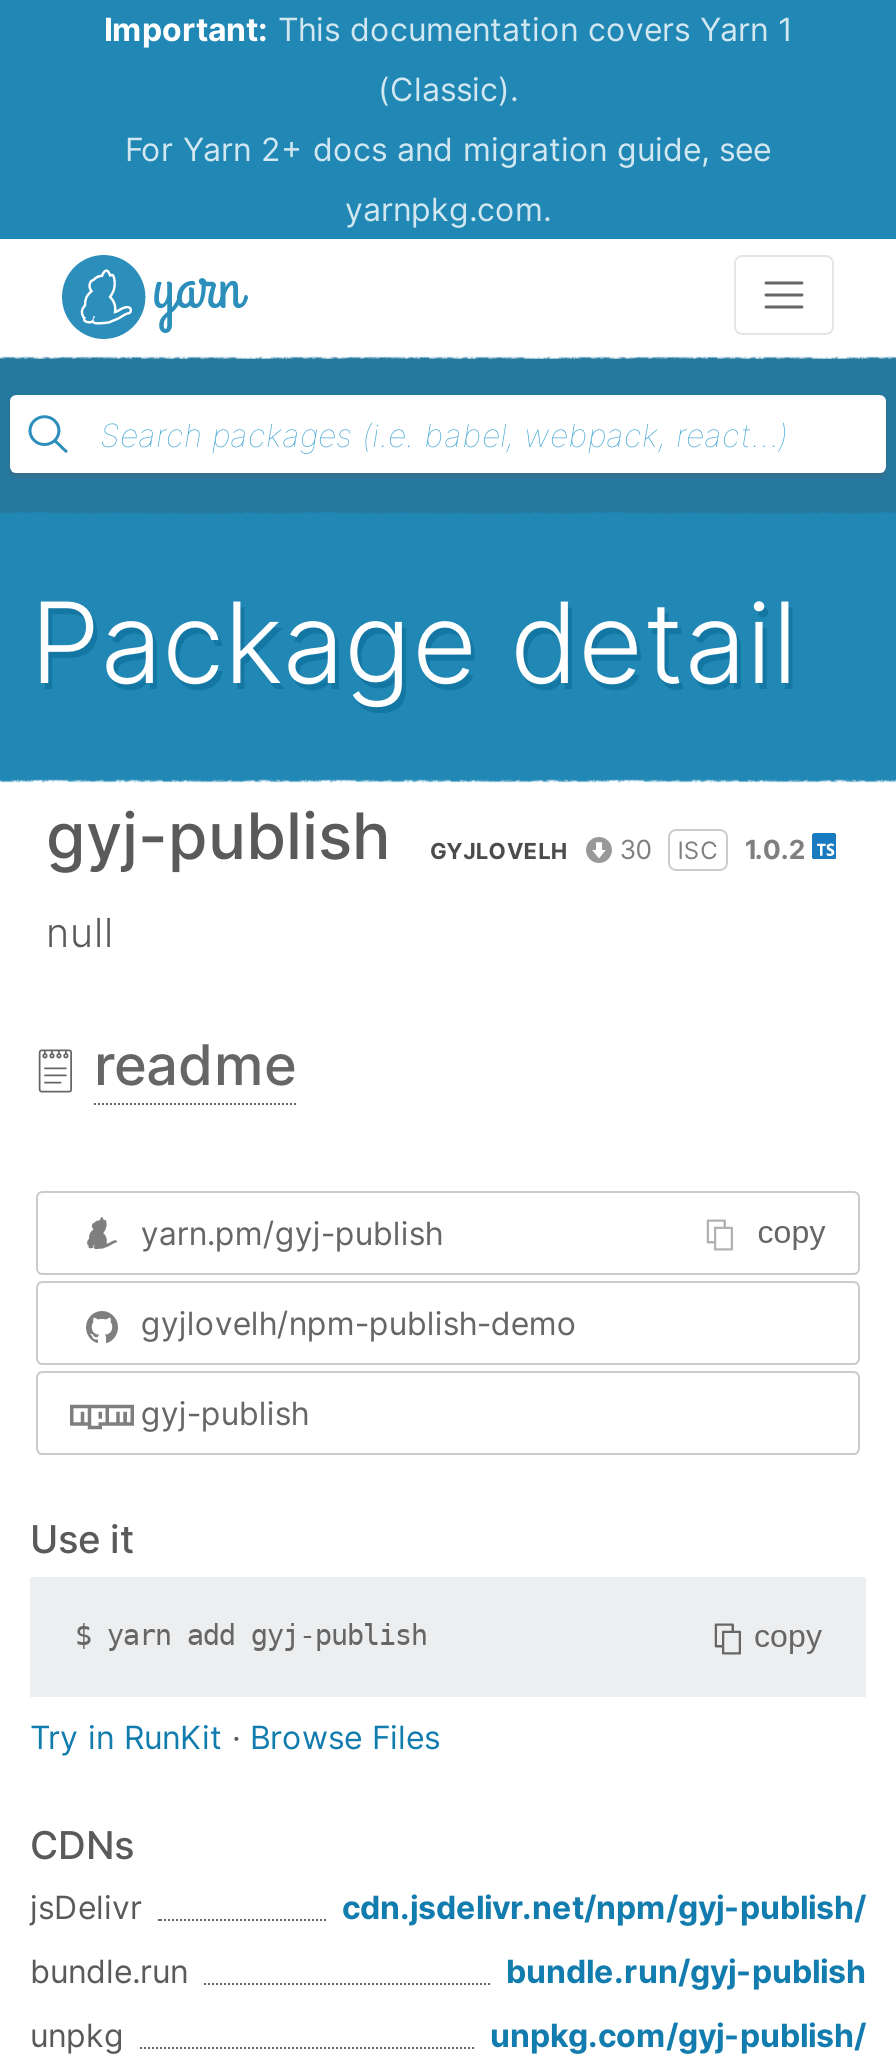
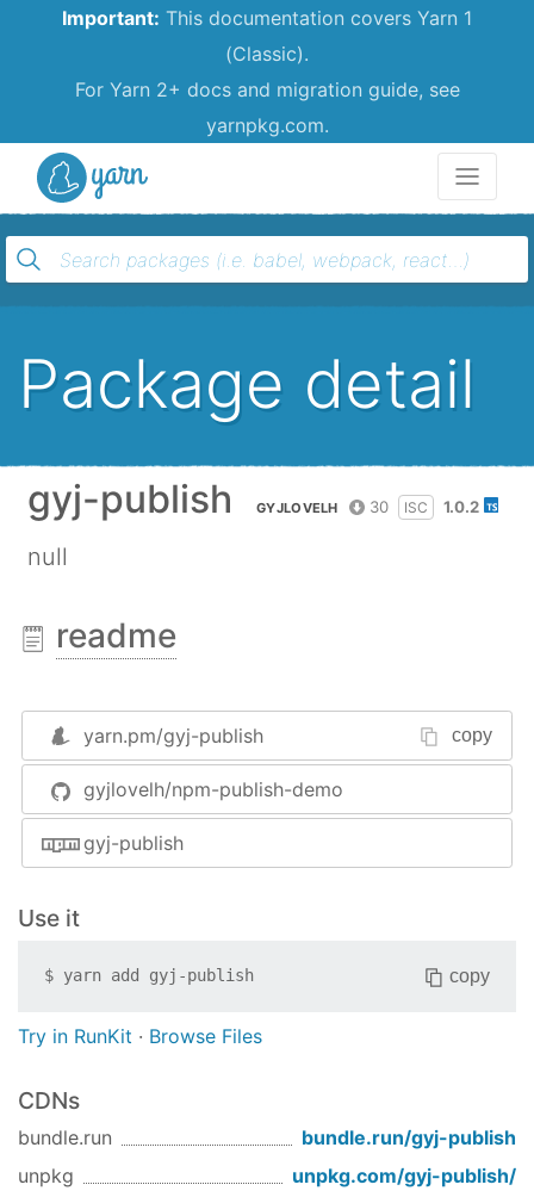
[30,1886,866,1926] jsDelivr | cdn.jsdelivr.net/npm/gyj-publish/ -> none

